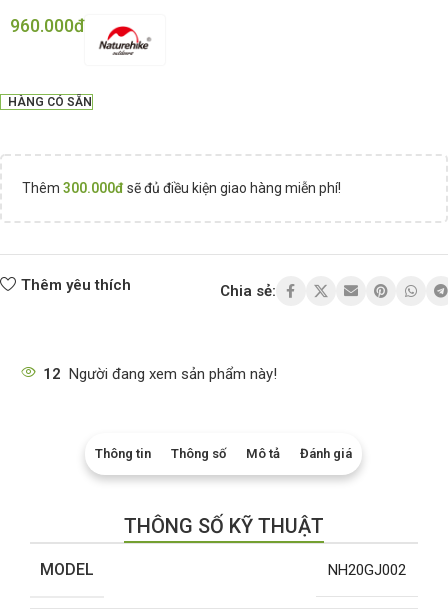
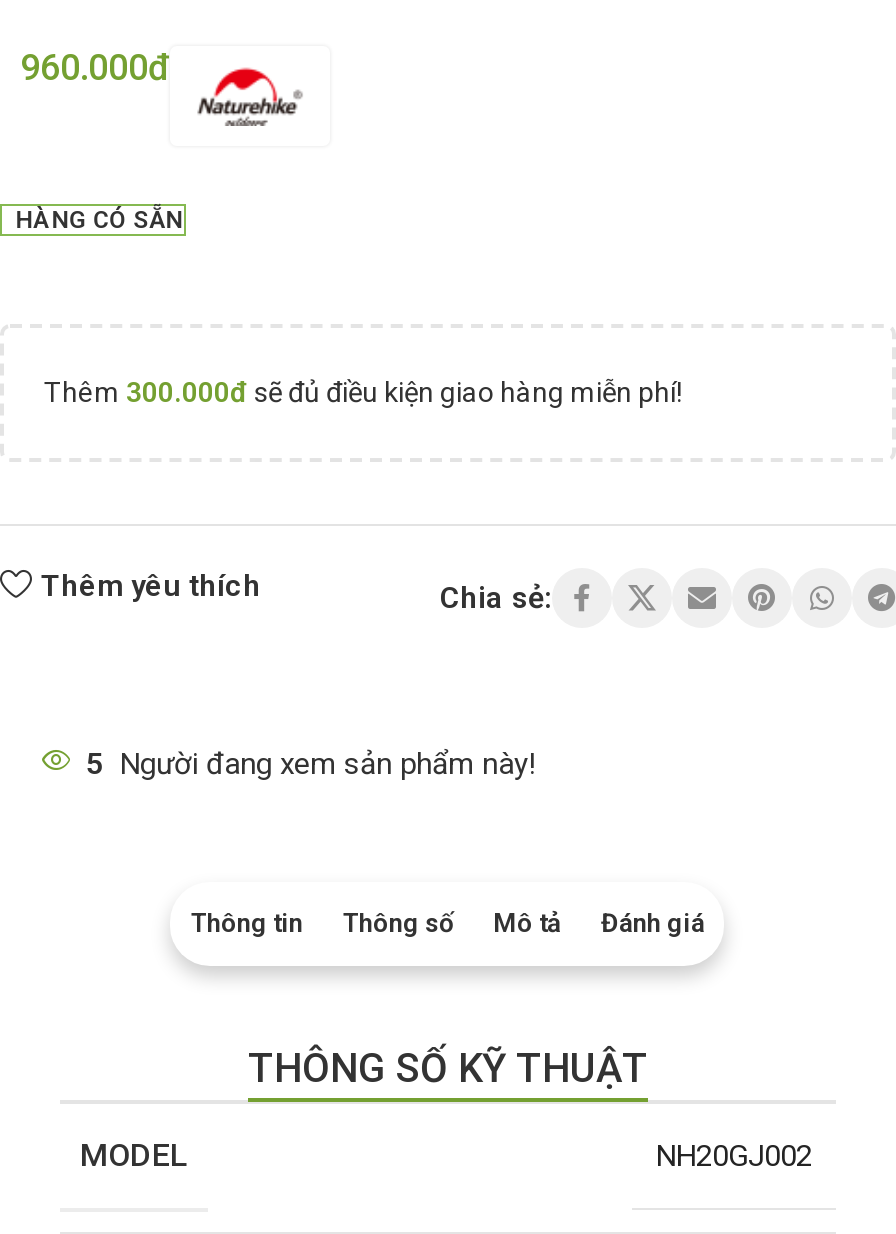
[43,365,277,383] 12 Người đang xem sản phẩm này! -> [86,746,536,782] 5 Người đang xem sản phẩm này!

